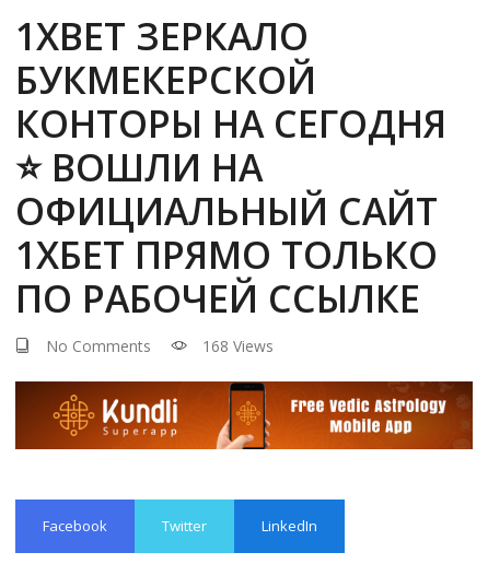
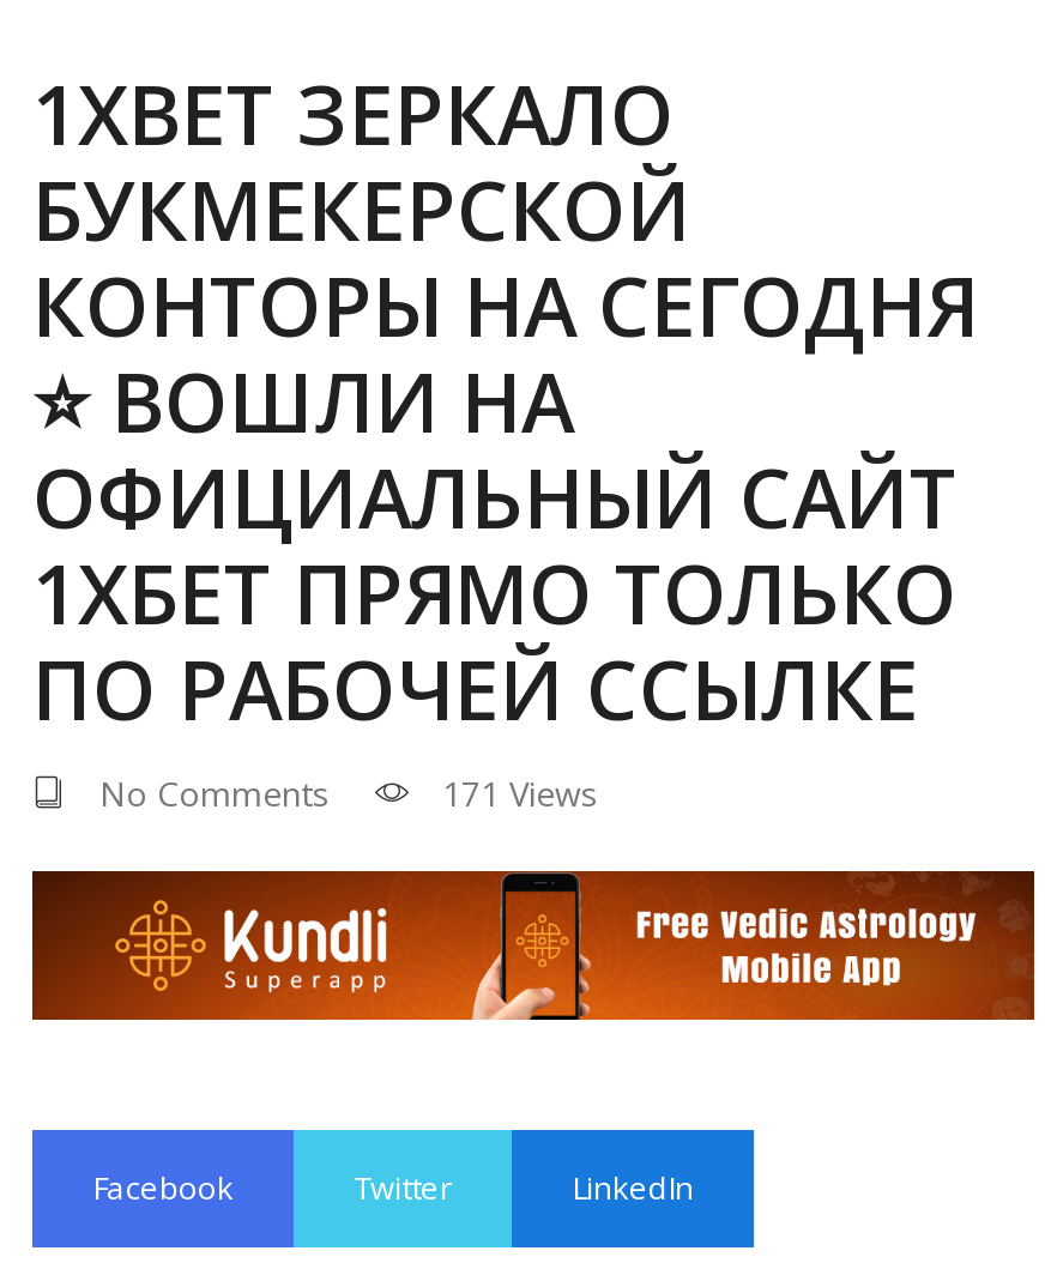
[198,336,274,356] 168 Views -> [433,771,598,816] 171 Views

